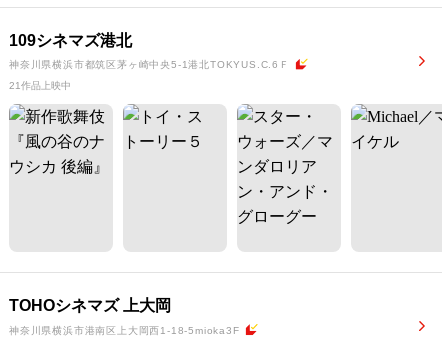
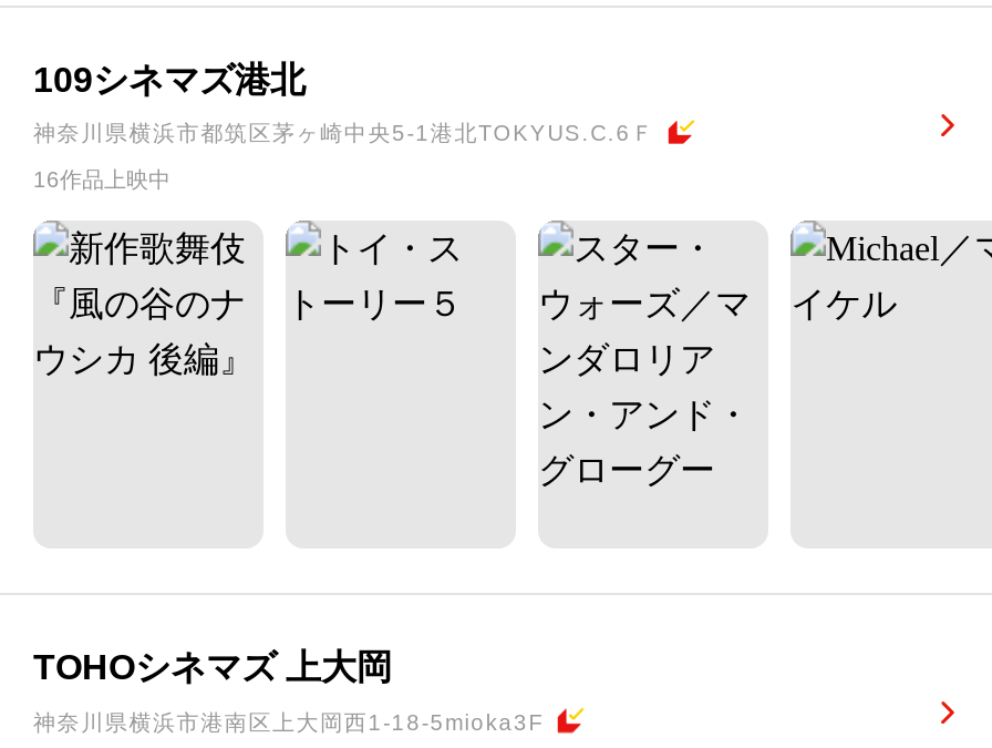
[9,80,71,91] 21作品上映中 -> [33,168,170,192] 16作品上映中

